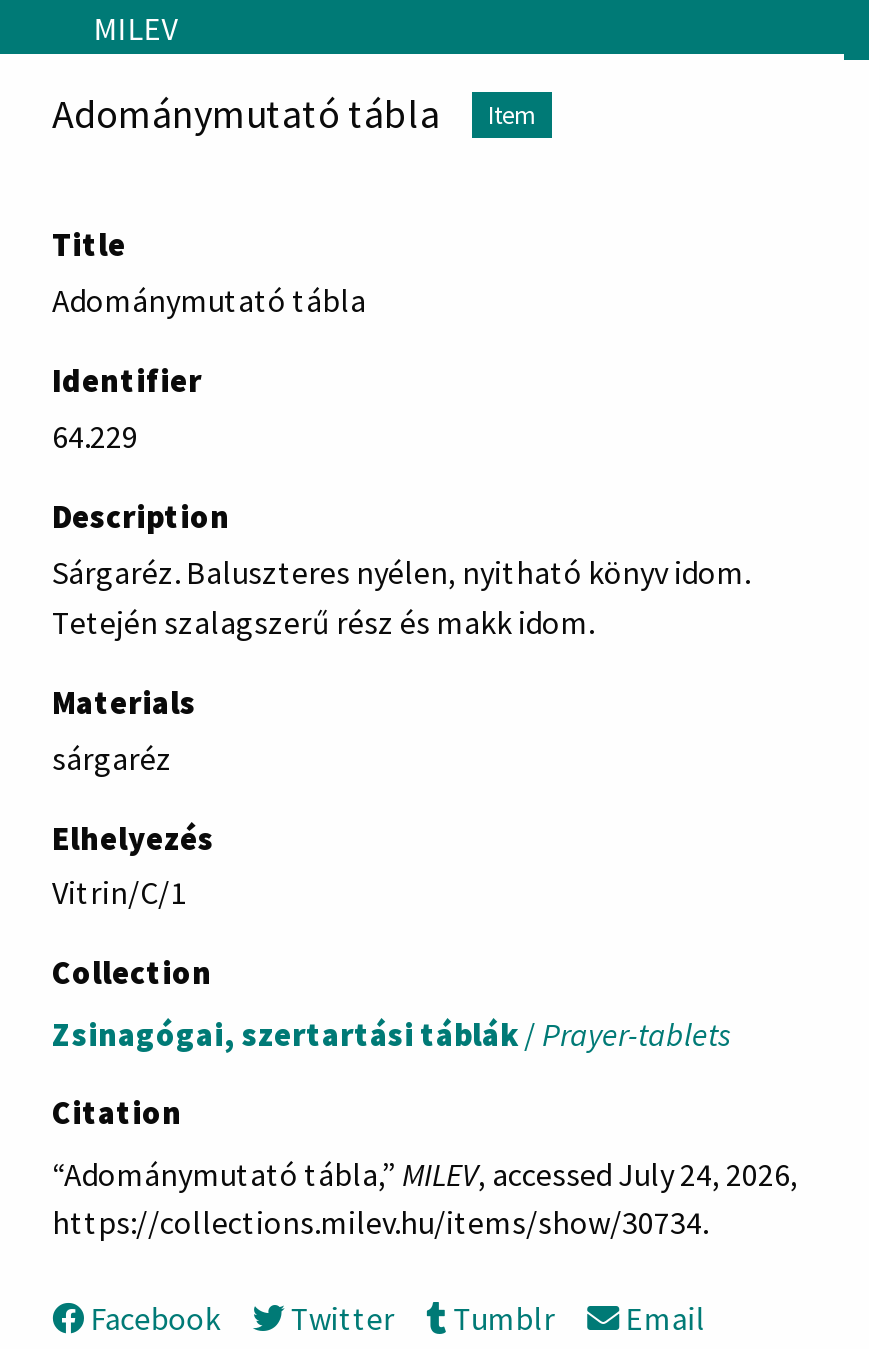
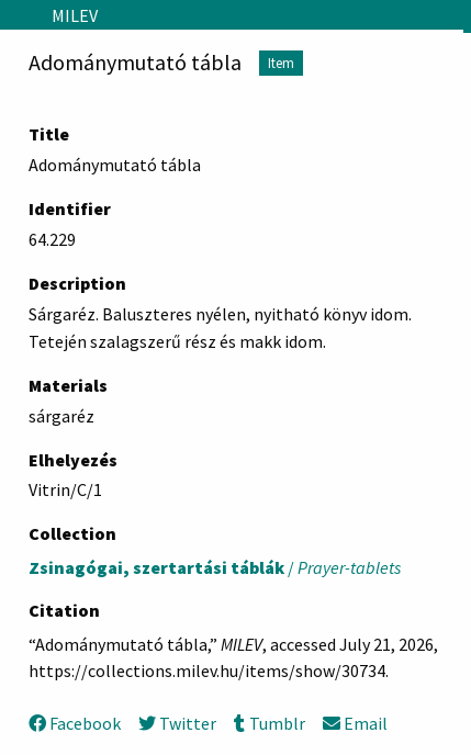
[52,1155,798,1195] “Adománymutató tábla,” MILEV, accessed July 24, 2026, -> [29,634,438,655] “Adománymutató tábla,” MILEV, accessed July 21, 2026,

